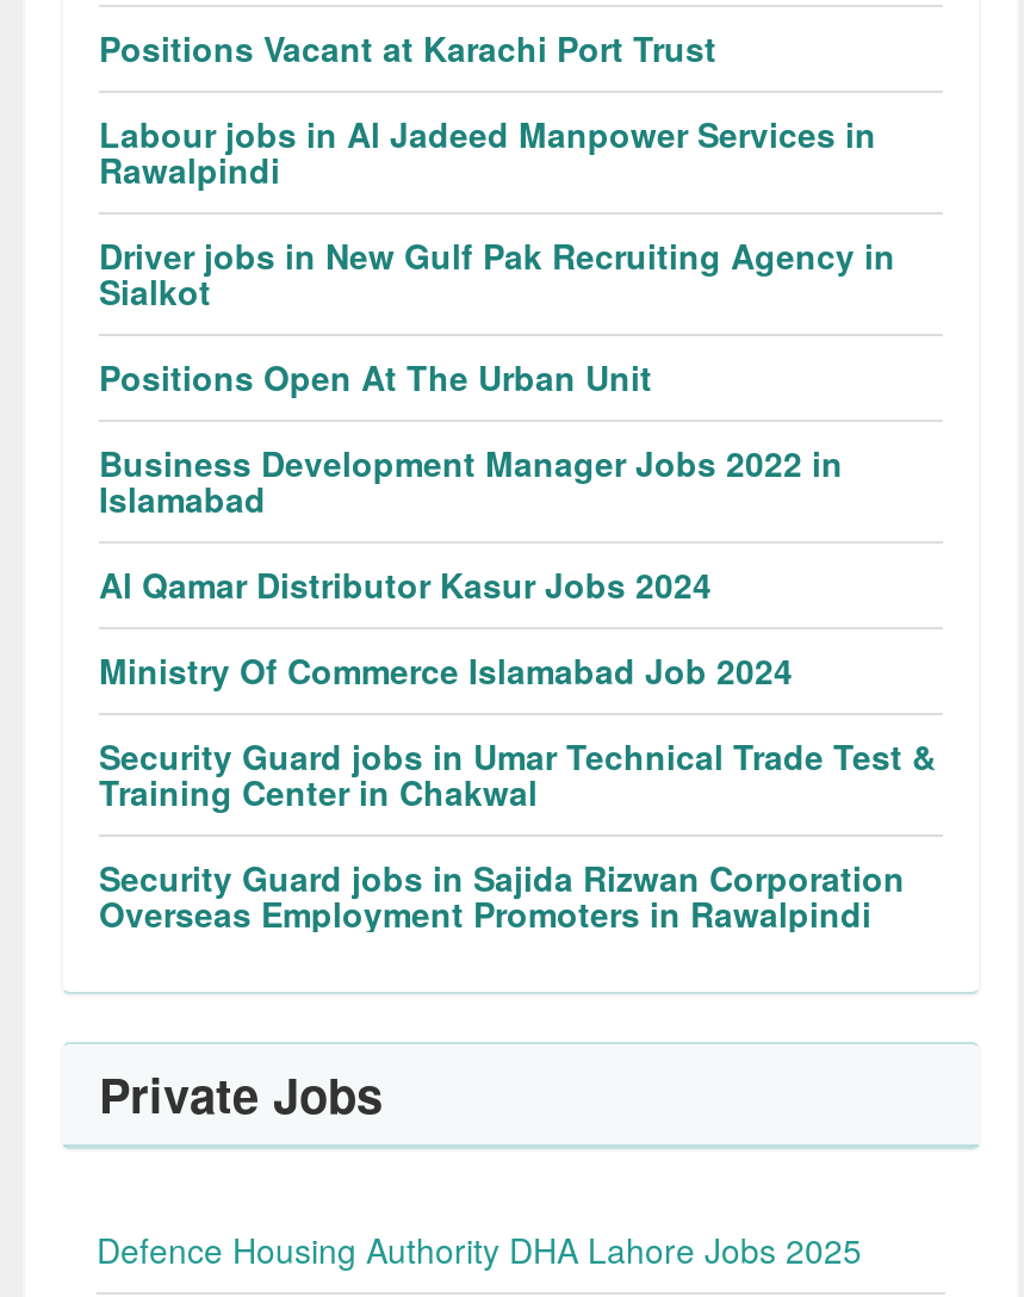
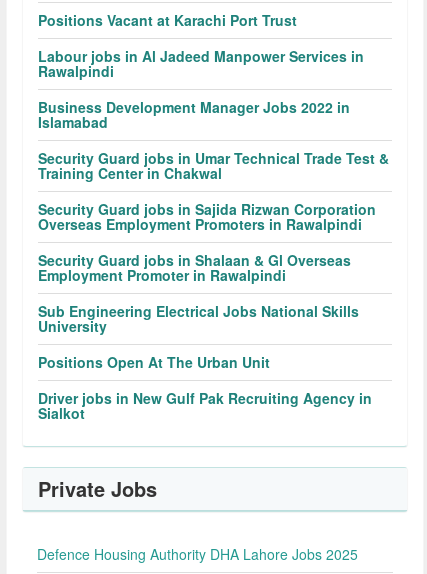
moved [99,232,895,401] -> [38,352,372,423]: Positions Open At The Urban Unit | Driver jobs in New Gulf Pak Recruiting Agency in | Sialkot
moved [99,439,843,522] -> [38,97,350,132]: Business Development Manager Jobs 2022 in | Islamabad
[99,561,793,694] Al Qamar Distributor Kasur Jobs 2024 | Ministry Of Commerce Islamabad Job 2024 -> none
moved [99,732,936,937] -> [38,148,389,234]: Security Guard jobs in Umar Technical Trade Test & | Training Center in Chakwal | Security Guard jobs in Sajida Rizwan Corporation | Overseas Employment Promoters in Rawalpindi
none -> [38,250,359,336] Security Guard jobs in Shalaan & Gl Overseas | Employment Promoter in Rawalpindi | Sub Engineering Electrical Jobs National Skills | University

